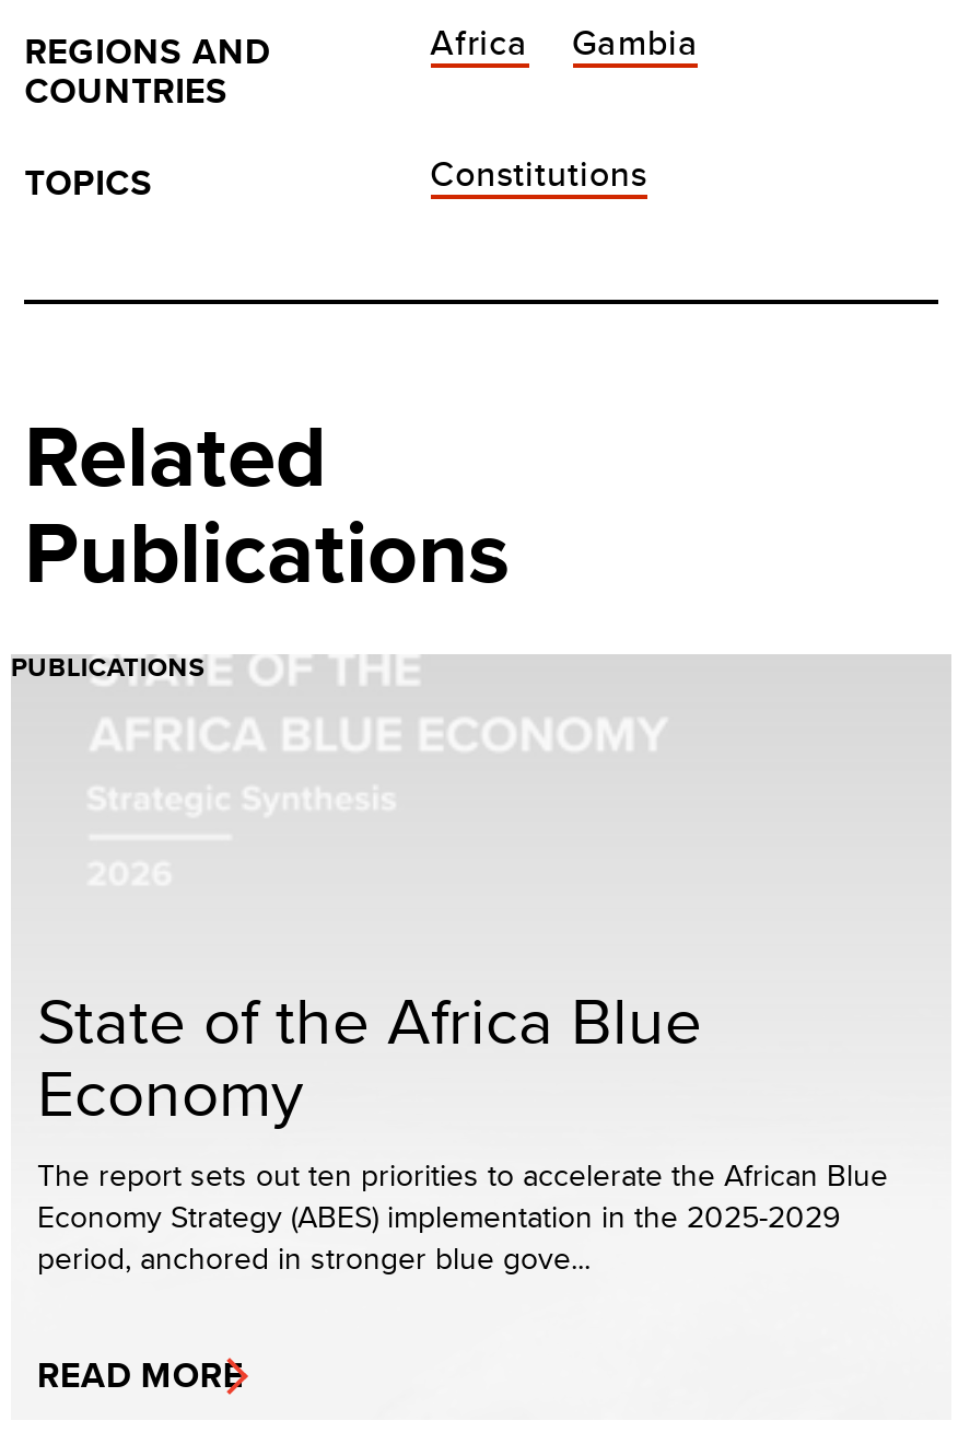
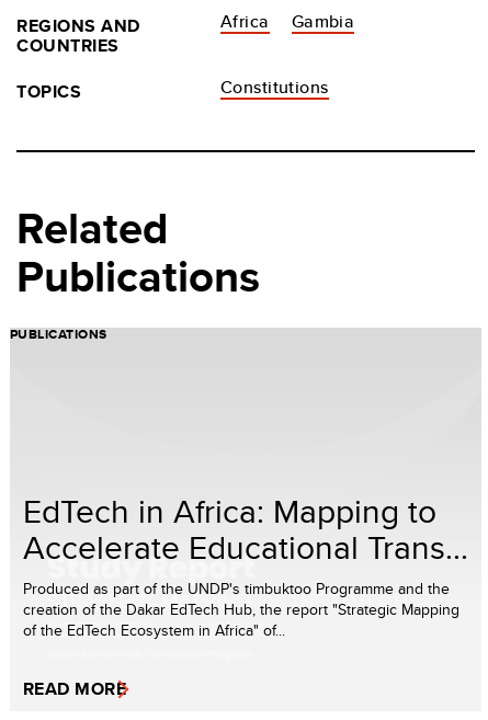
[37,974,888,1281] State of the Africa Blue | Economy | The report sets out ten priorities to accelerate the African Blue | Economy Strategy (ABES) implementation in the 2025-2029 | period, anchored in stronger blue gove... -> [23,488,468,641] EdTech in Africa: Mapping to | Accelerate Educational Trans... | Produced as part of the UNDP's timbuktoo Programme and the | creation of the Dakar EdTech Hub, the report "Strategic Mapping | of the EdTech Ecosystem in Africa" of...

